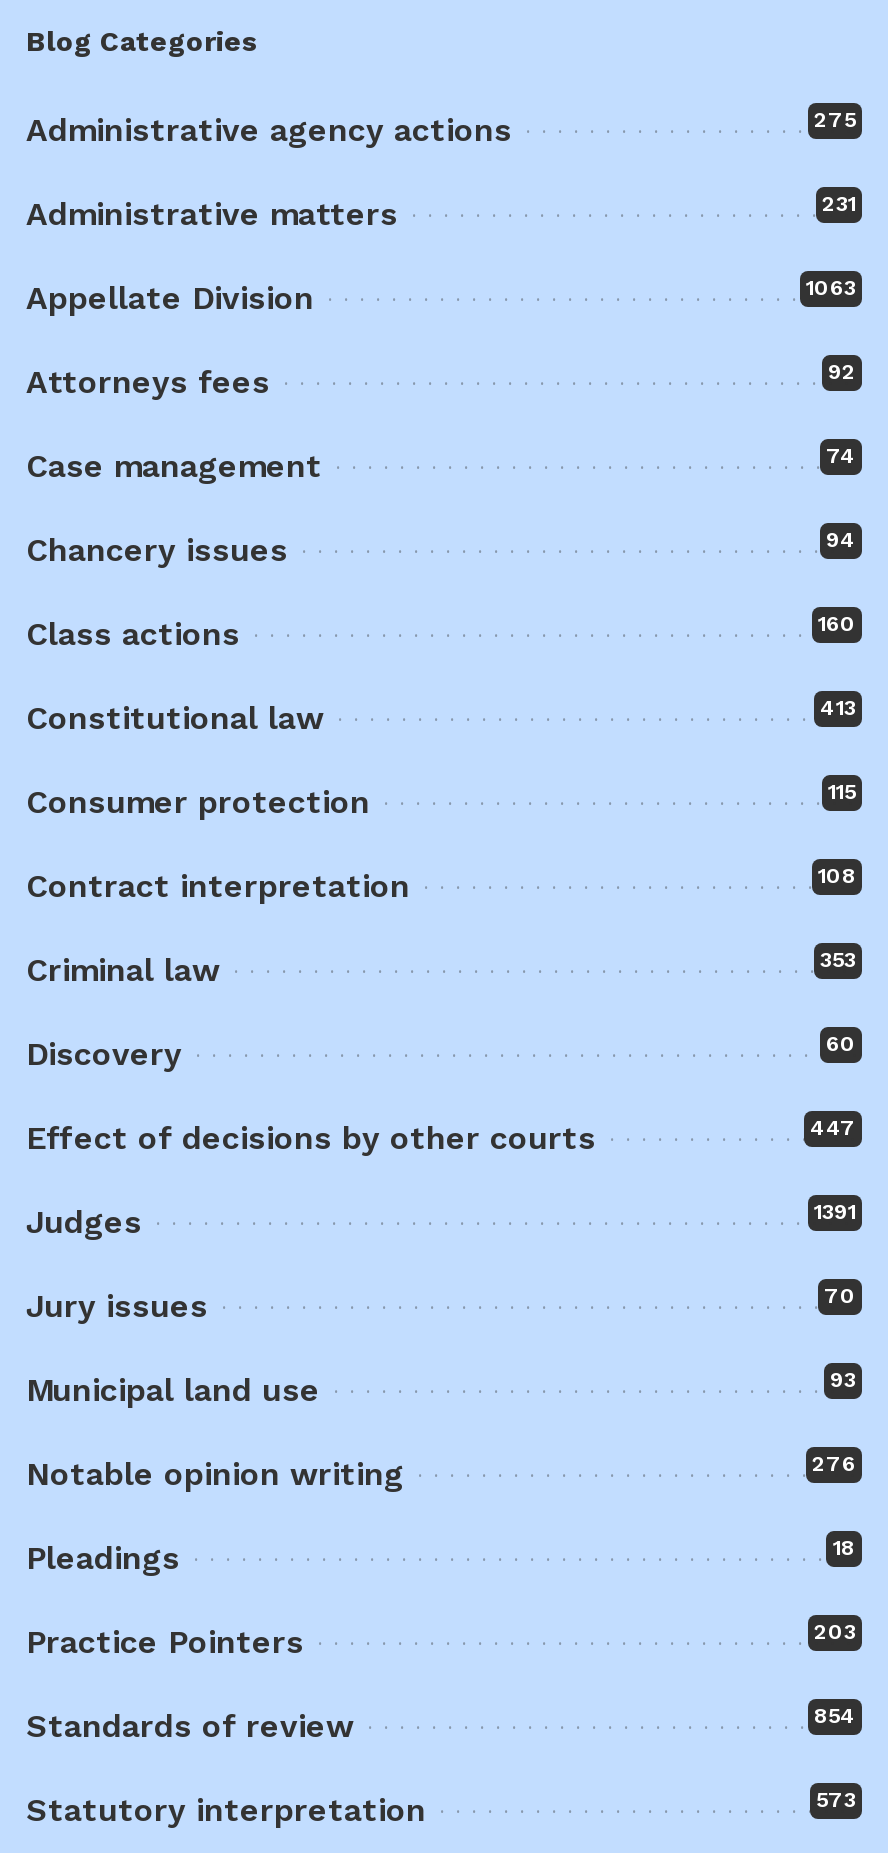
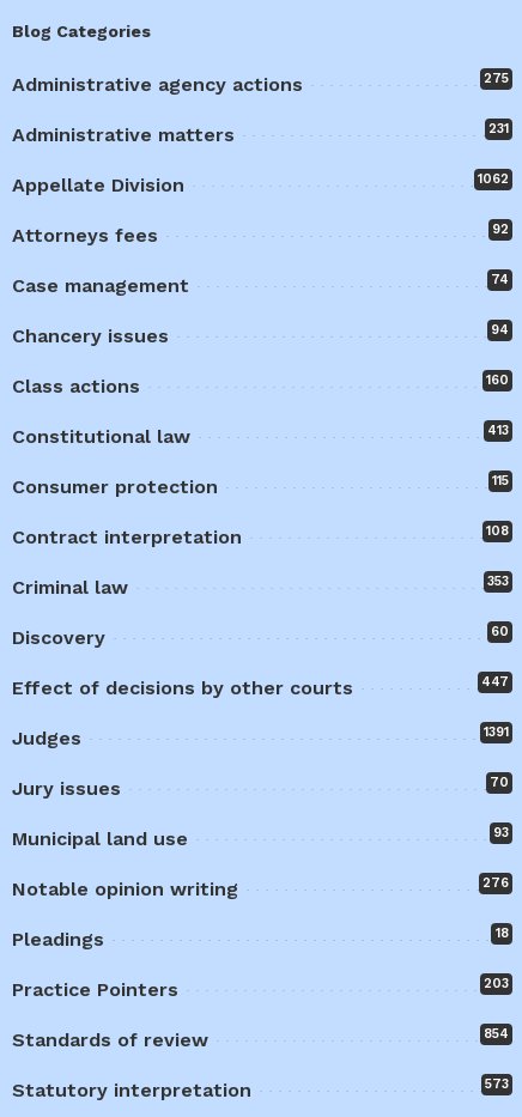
[806,275,856,301] 1063 -> [478,171,509,187] 1062

